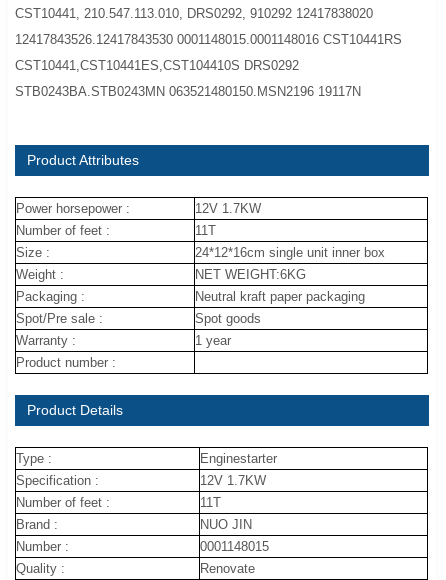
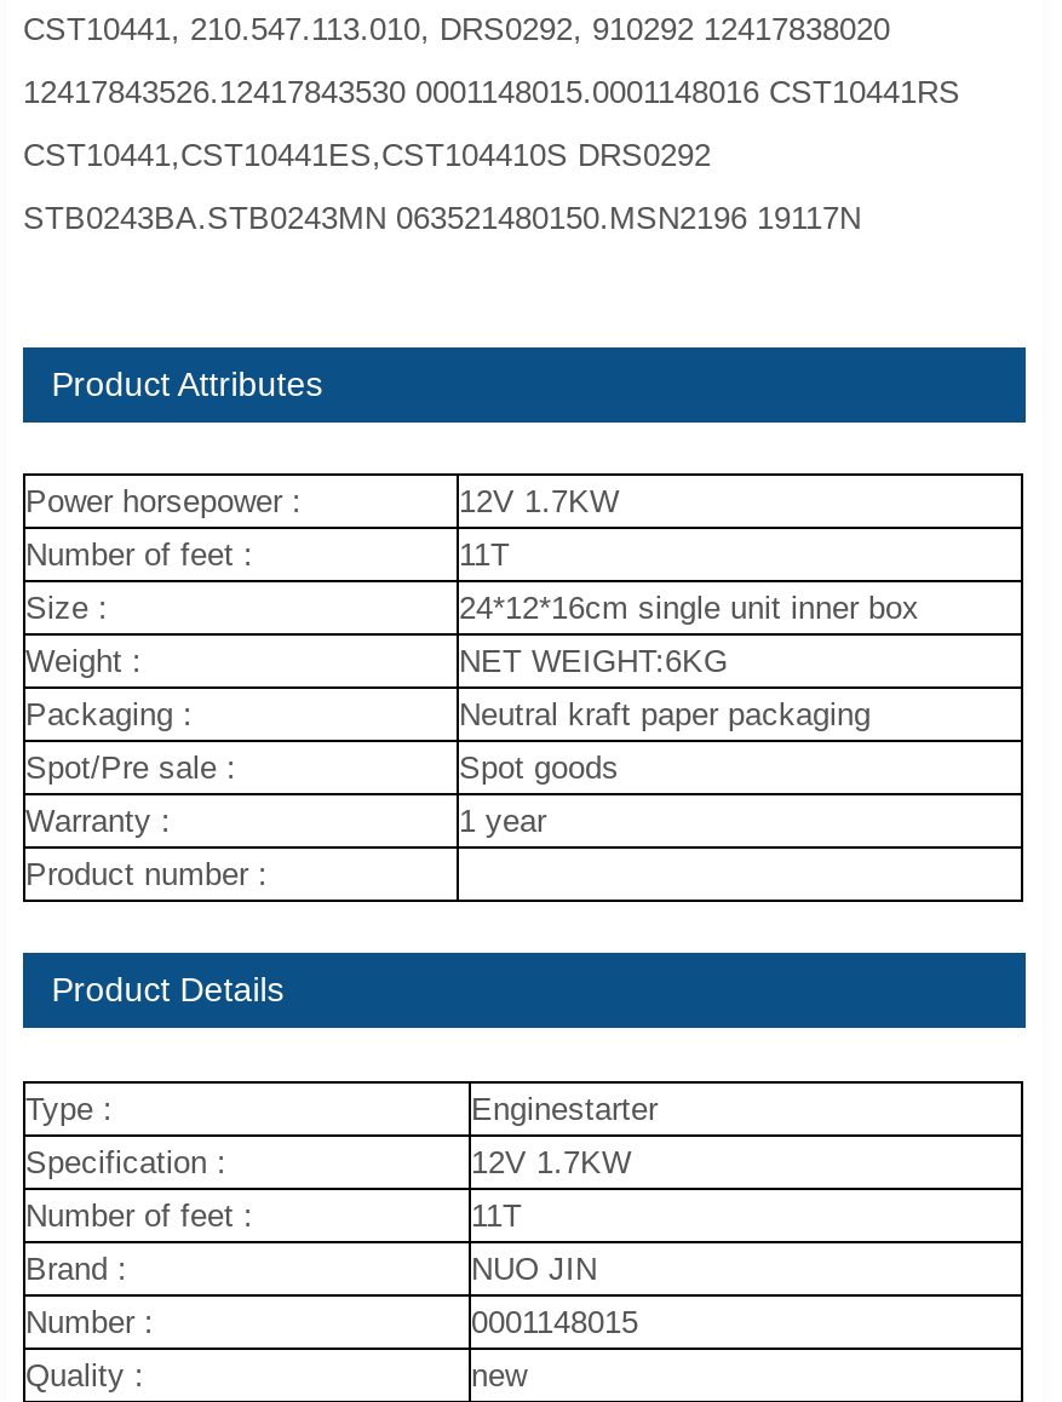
[200,561,255,576] Renovate -> [471,1356,527,1392] new

